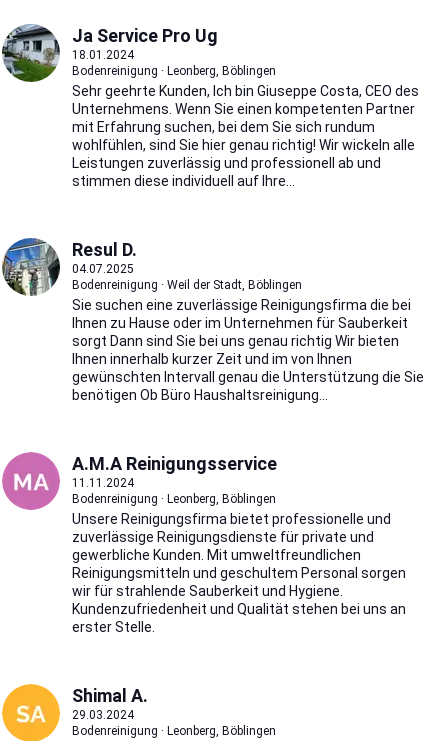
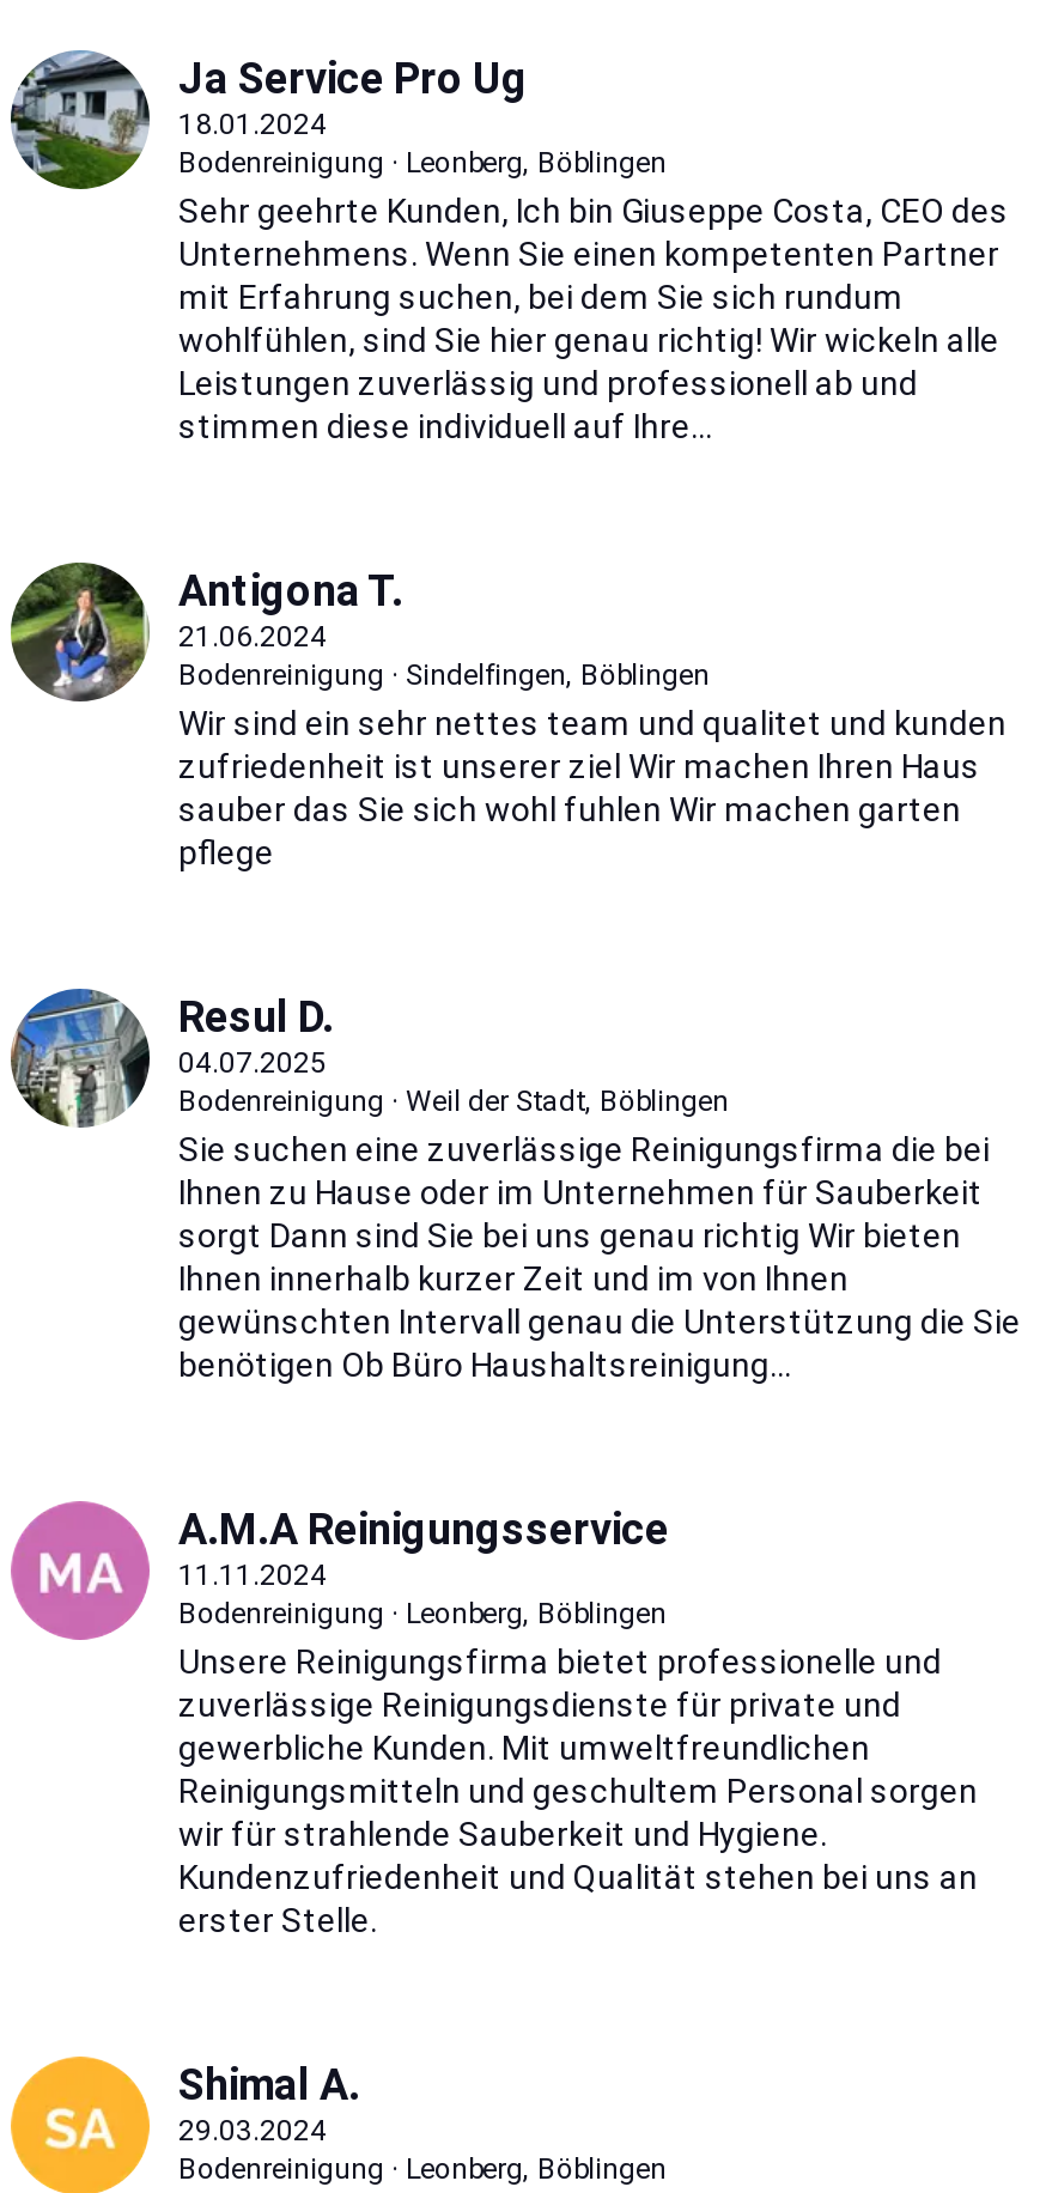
none -> [11,560,1006,871] [image] | Antigona T. | 21.06.2024 | Bodenreinigung · Sindelfingen, Böblingen | Wir sind ein sehr nettes team und qualitet und kunden | zufriedenheit ist unserer ziel Wir machen Ihren Haus | sauber das Sie sich wohl fuhlen Wir machen garten | pflege

